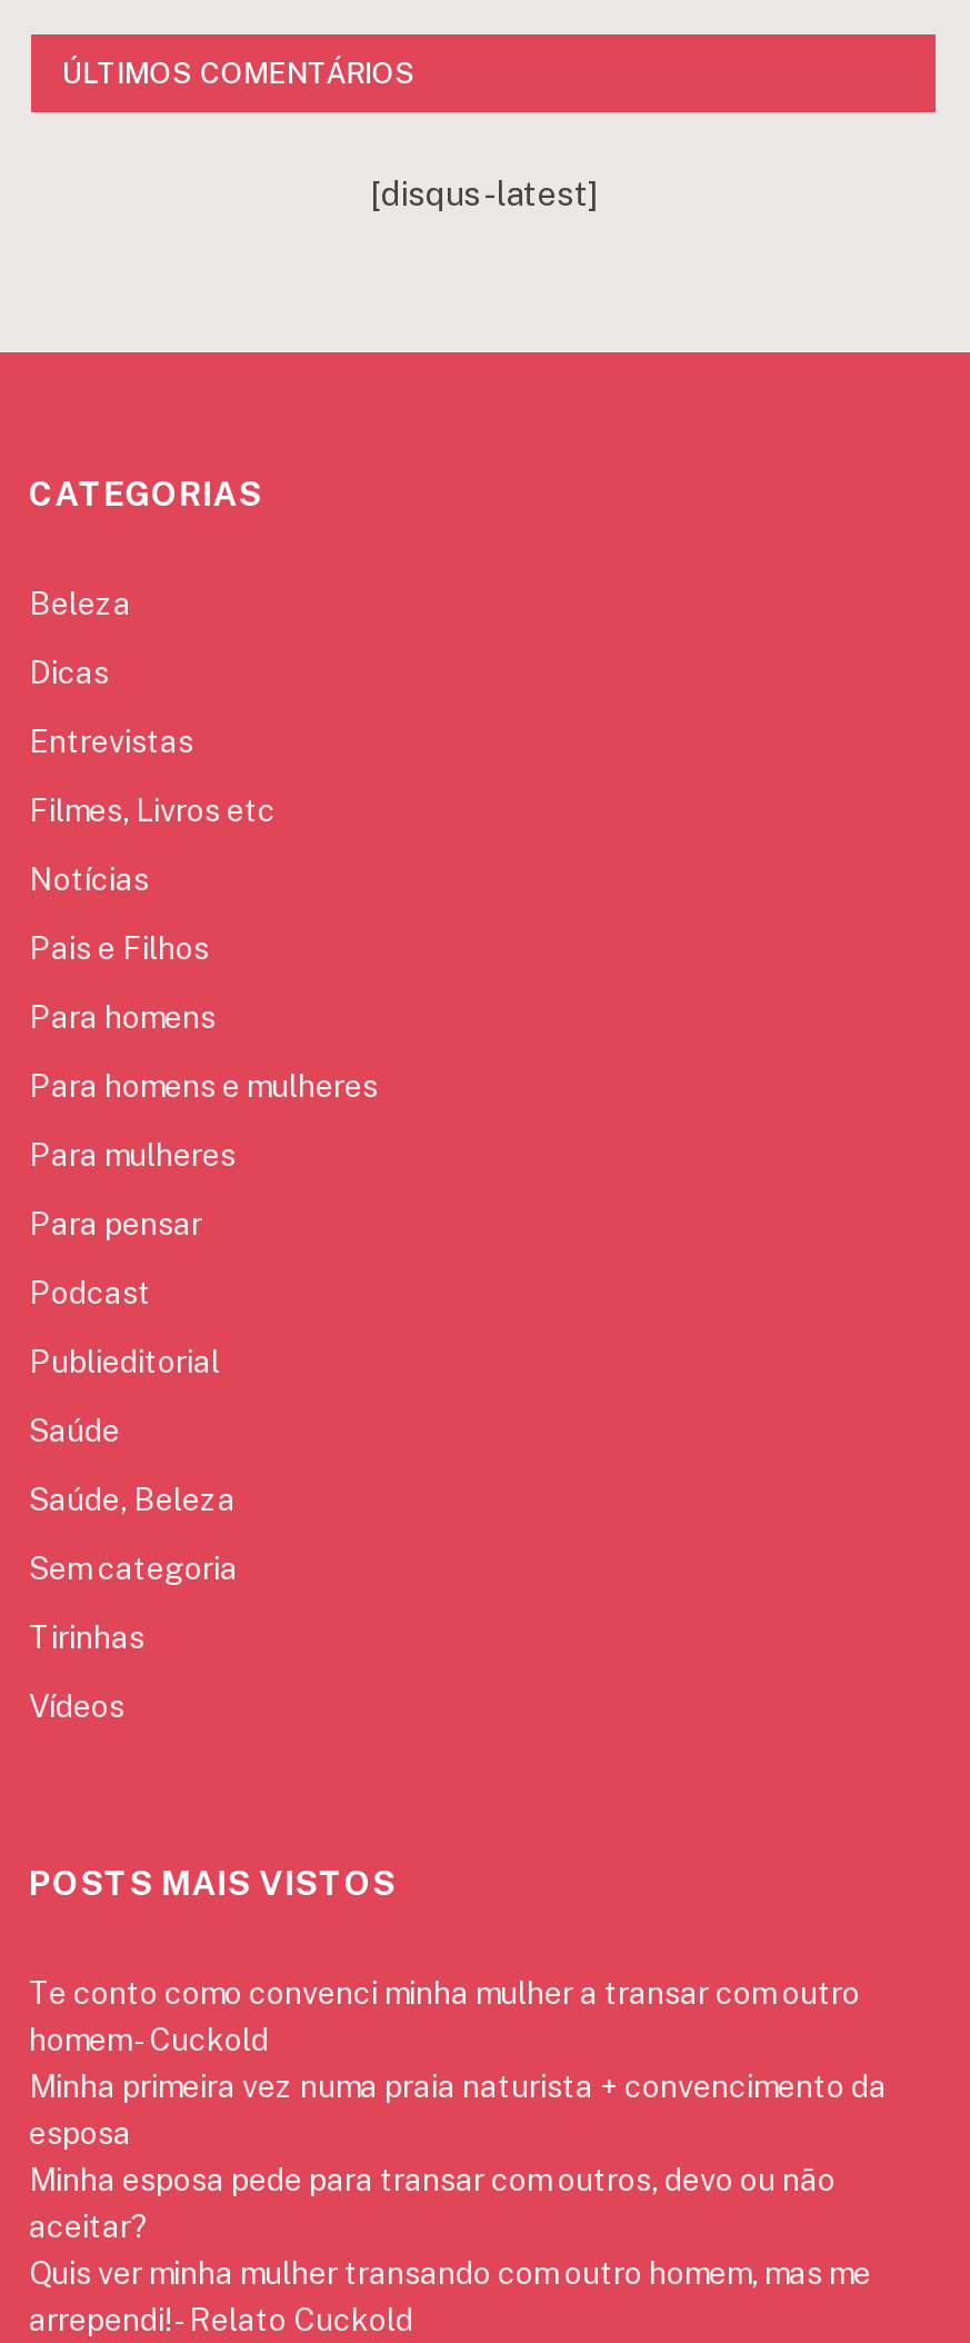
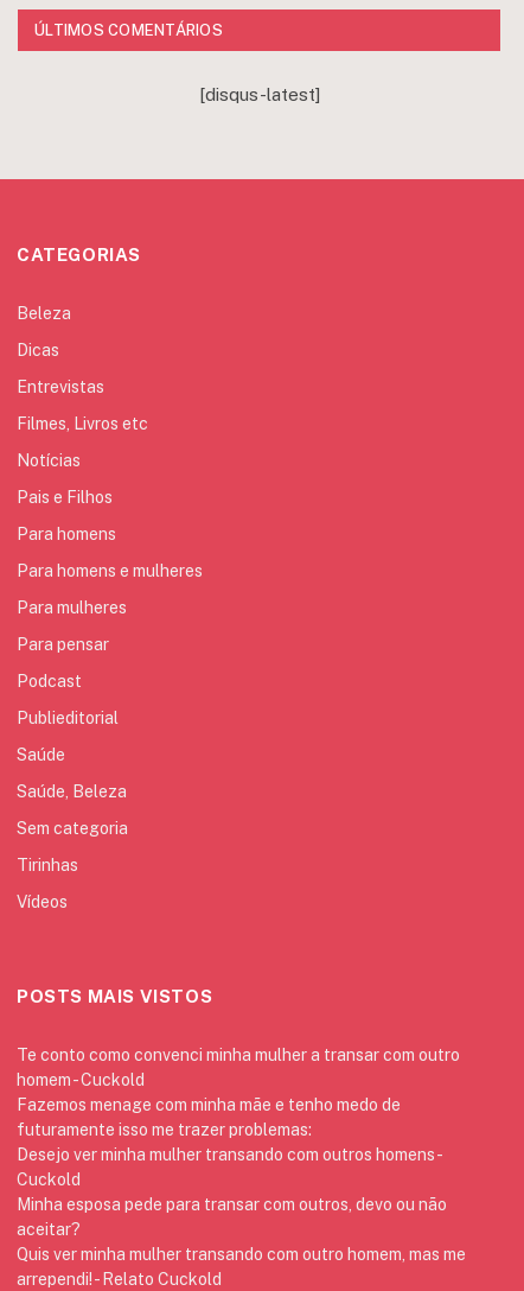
[29,2068,887,2151] Minha primeira vez numa praia naturista + convencimento da | esposa -> [17,1095,441,1188] Fazemos menage com minha mãe e tenho medo de | futuramente isso me trazer problemas: | Desejo ver minha mulher transando com outros homens - | Cuckold

